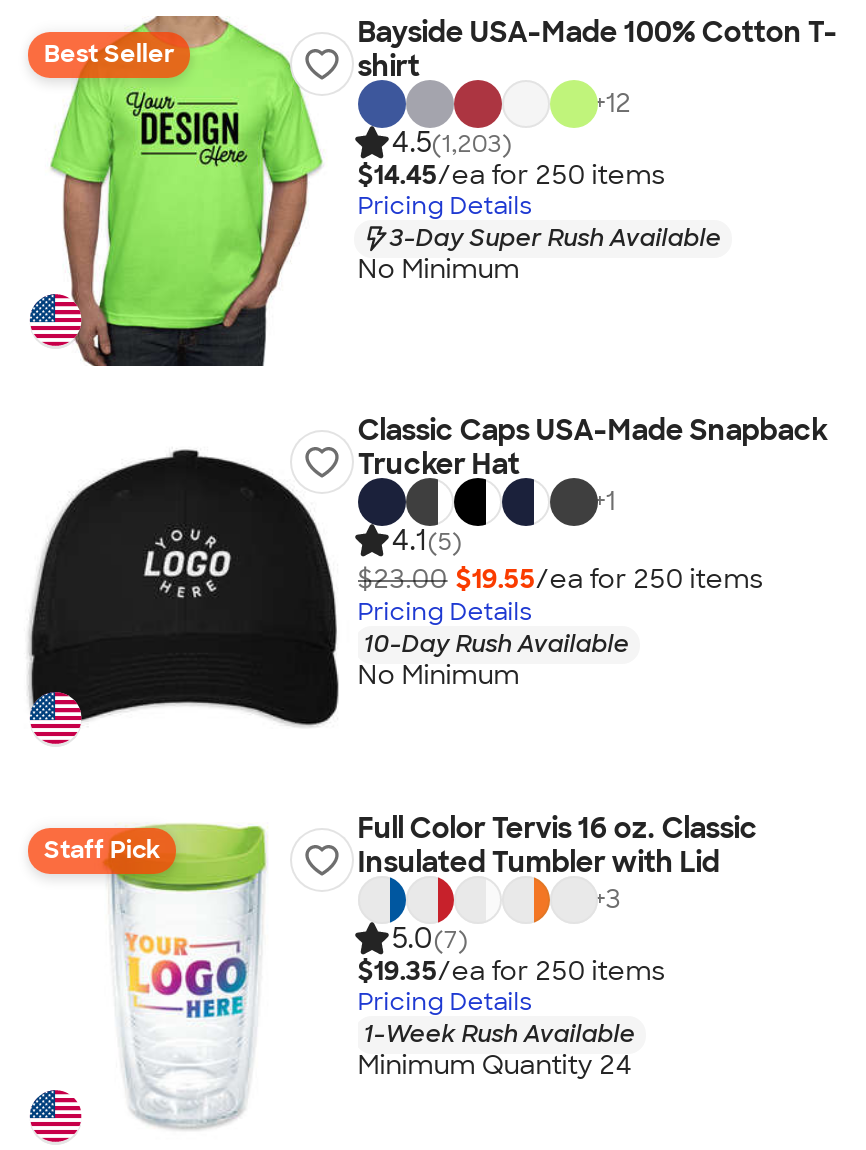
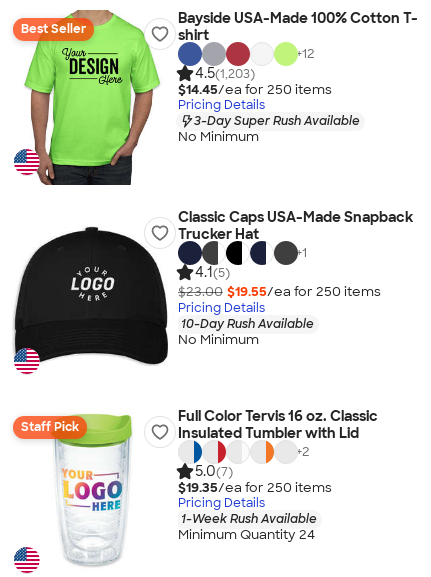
[594,883,622,917] +3 -> [296,443,310,460] +2

